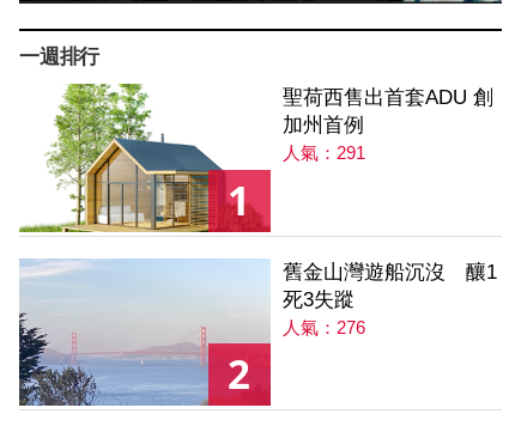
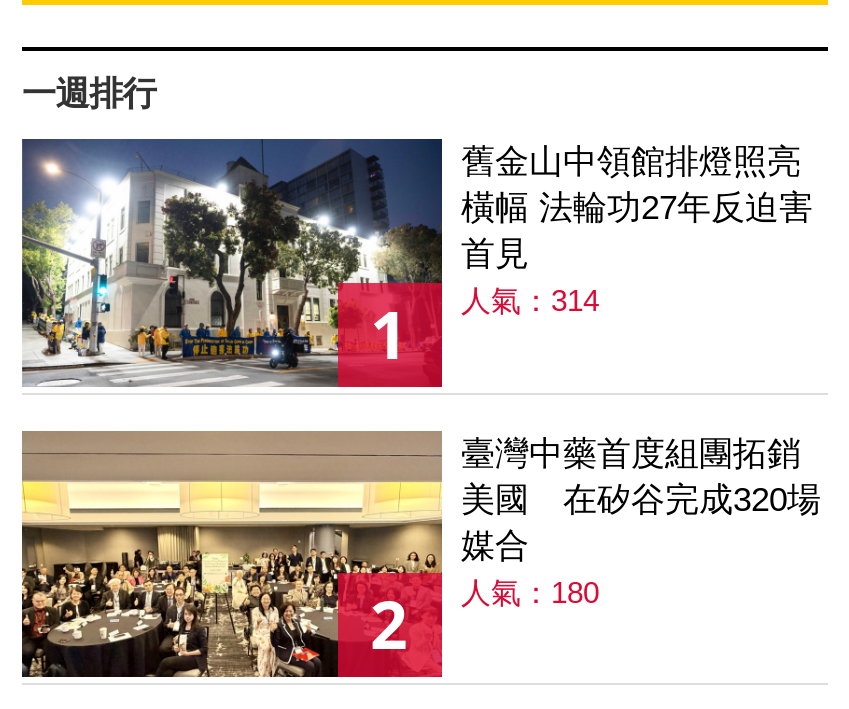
[19,83,493,233] [image] | 聖荷西售出首套ADU 創 | 加州首例 | 人氣：291 -> [20,137,813,387] [image] | 舊金山中領館排燈照亮 | 橫幅 法輪功27年反迫害 | 首見 | 人氣：314
[18,258,496,407] [image] | 舊金山灣遊船沉沒 釀1 | 死3失蹤 | 人氣：276 -> [20,429,821,679] [image] | 臺灣中藥首度組團拓銷 | 美國 在矽谷完成320場 | 媒合 | 人氣：180

